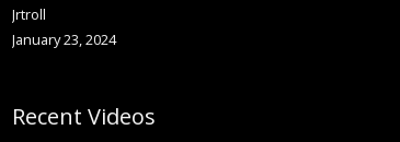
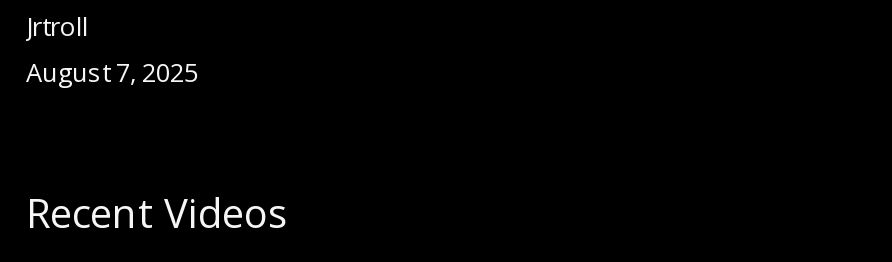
[12,30,116,49] January 23, 2024 -> [26,54,198,90] August 7, 2025

